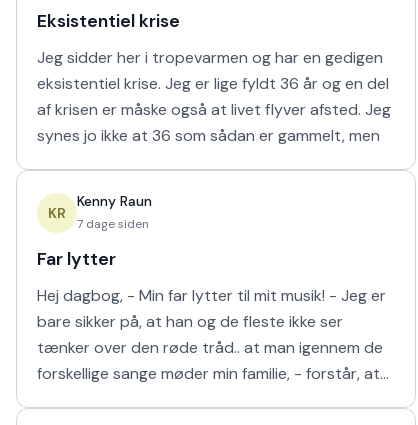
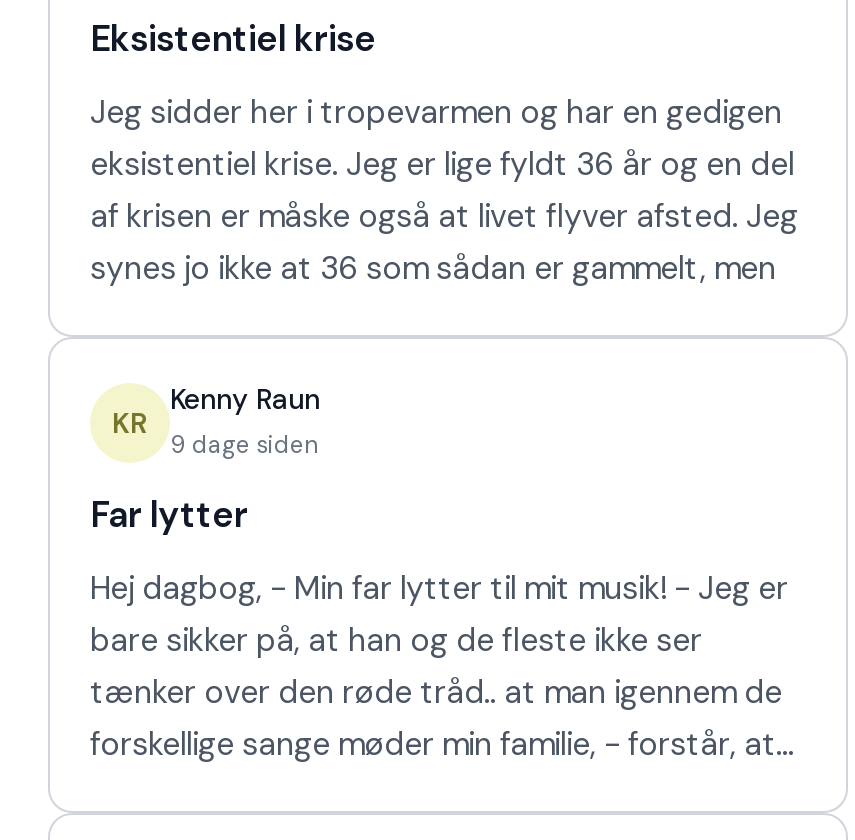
[77,216,149,232] 7 dage siden -> [170,429,318,461] 9 dage siden

